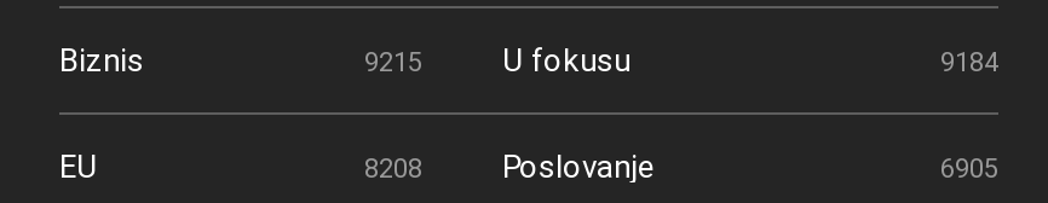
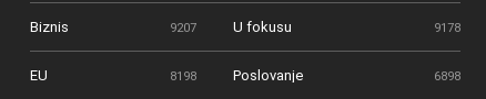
[364,47,422,78] 9215 -> [170,21,196,35] 9207
[940,47,998,78] 9184 -> [434,21,460,35] 9178
[364,153,422,184] 8208 -> [170,69,196,83] 8198
[940,153,998,184] 6905 -> [434,69,460,83] 6898

